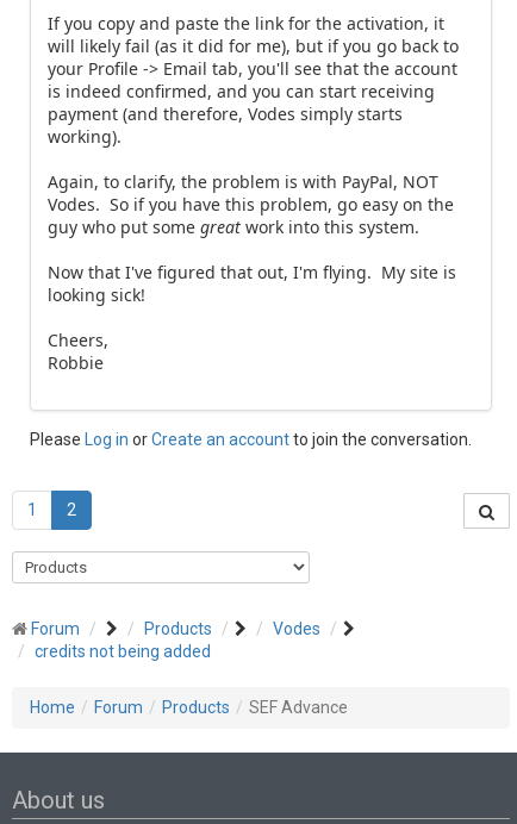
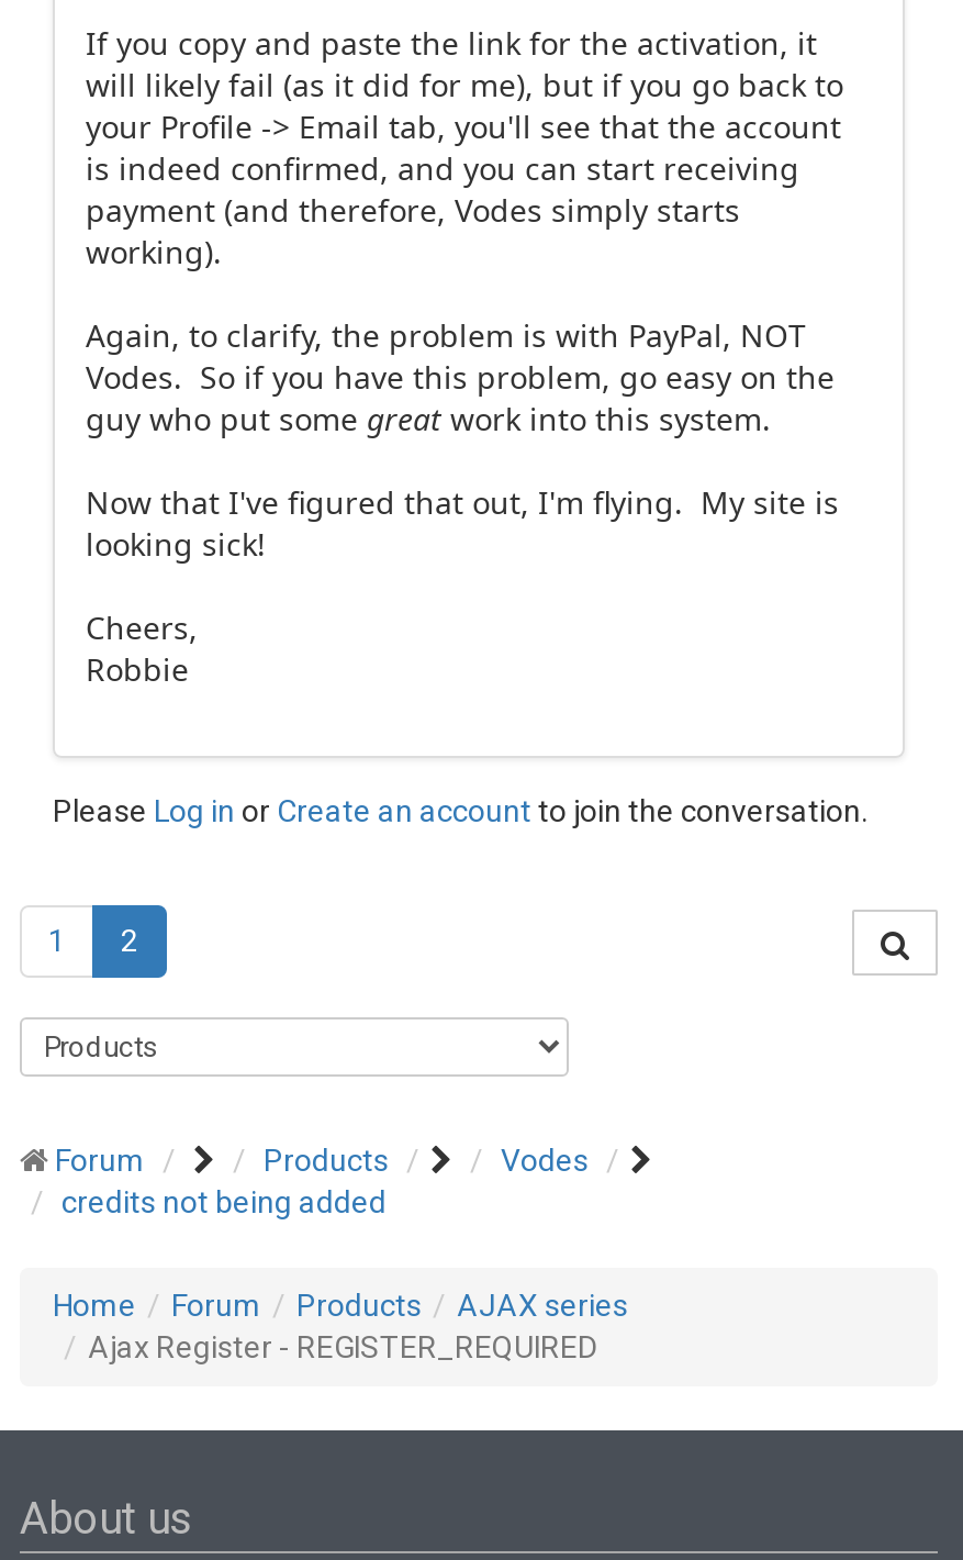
[249,698,348,717] SEF Advance -> [88,1288,628,1364] AJAX series | Ajax Register - REGISTER_REQUIRED

